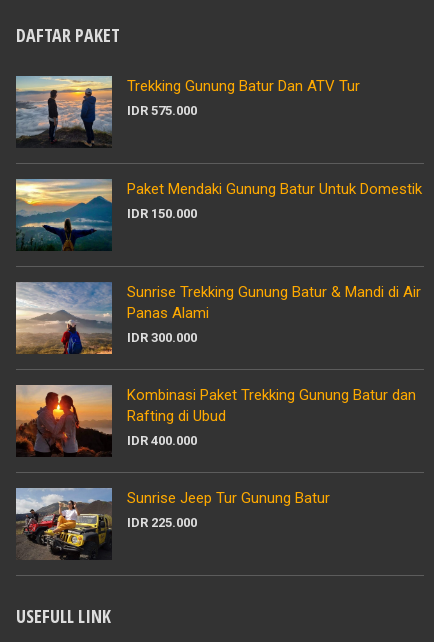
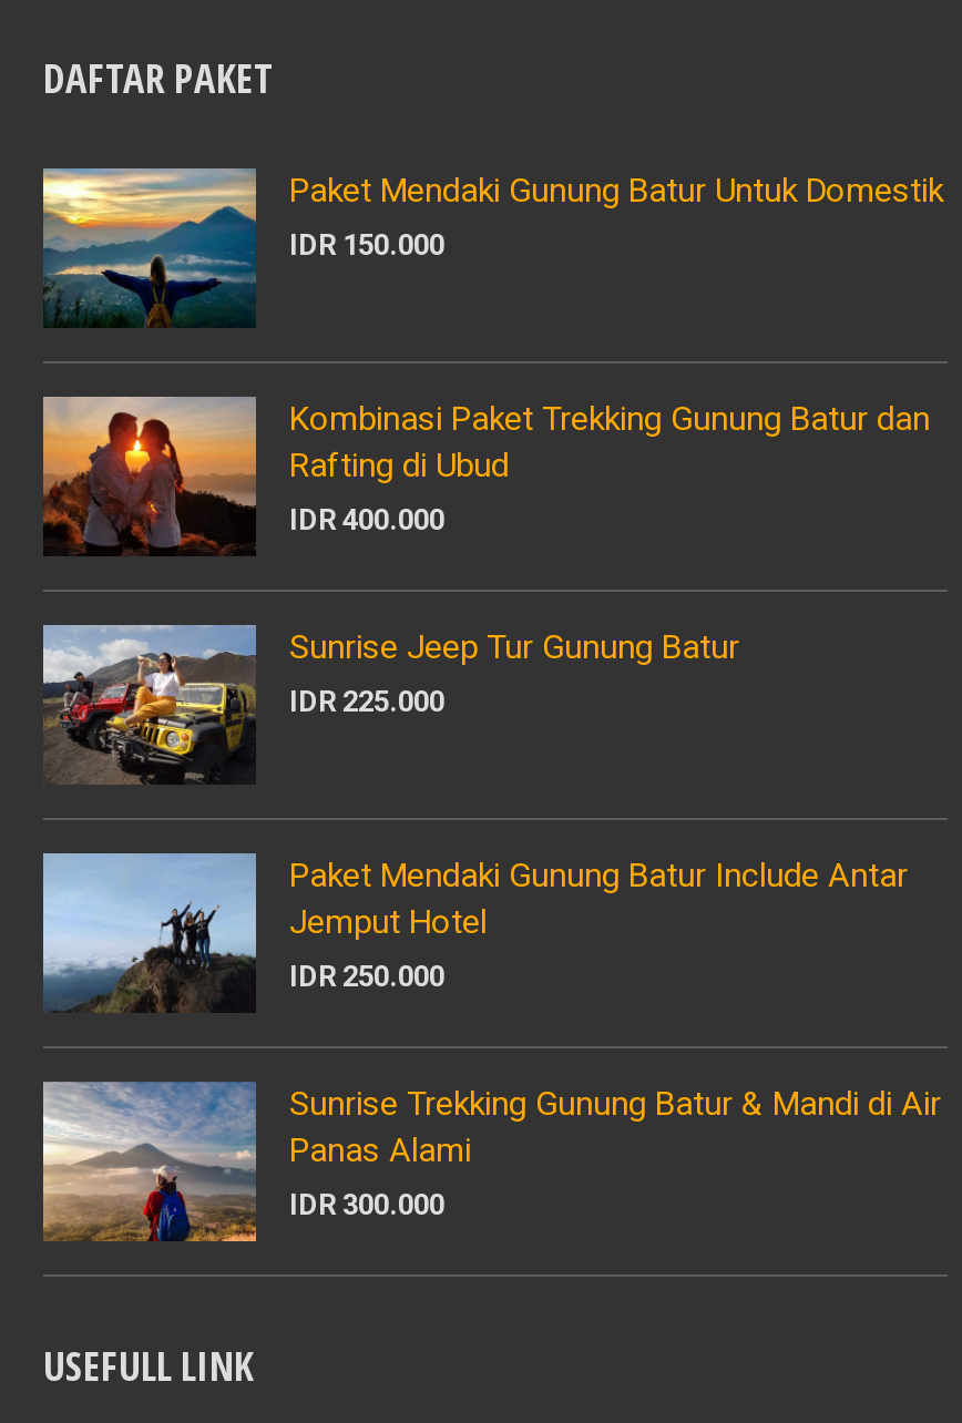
[15,77,360,146] [image] | Trekking Gunung Batur Dan ATV Tur | IDR 575.000 -> none
moved [14,178,422,252] -> [39,166,943,330]: [image] | Paket Mendaki Gunung Batur Untuk Domestik | IDR 150.000
moved [15,282,421,355] -> [41,1082,941,1243]: [image] | Sunrise Trekking Gunung Batur & Mandi di Air | Panas Alami | IDR 300.000
moved [15,385,416,530] -> [41,397,930,718]: [image] | Kombinasi Paket Trekking Gunung Batur dan | Rafting di Ubud | IDR 400.000 | Sunrise Jeep Tur Gunung Batur | IDR 225.000
none -> [41,853,908,1013] [image] | Paket Mendaki Gunung Batur Include Antar | Jemput Hotel | IDR 250.000

